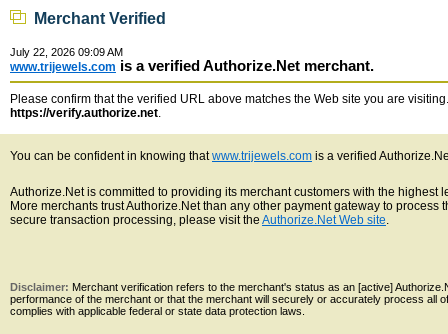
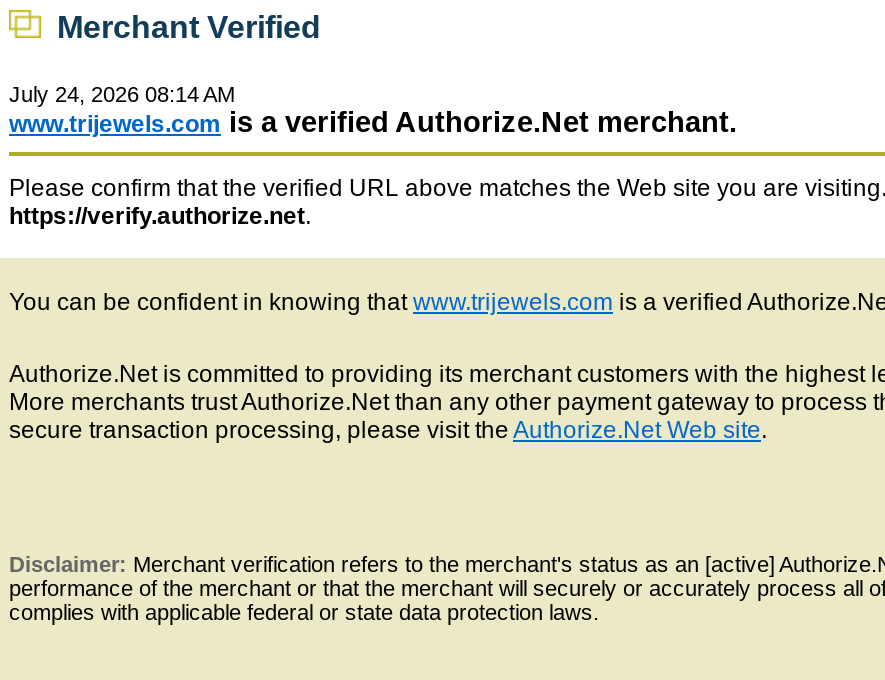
[10,46,123,58] July 22, 2026 09:09 AM -> [9,82,235,106] July 24, 2026 08:14 AM

